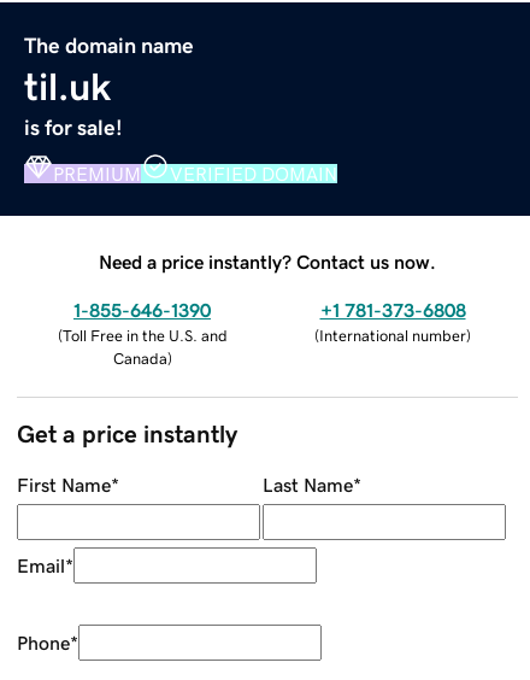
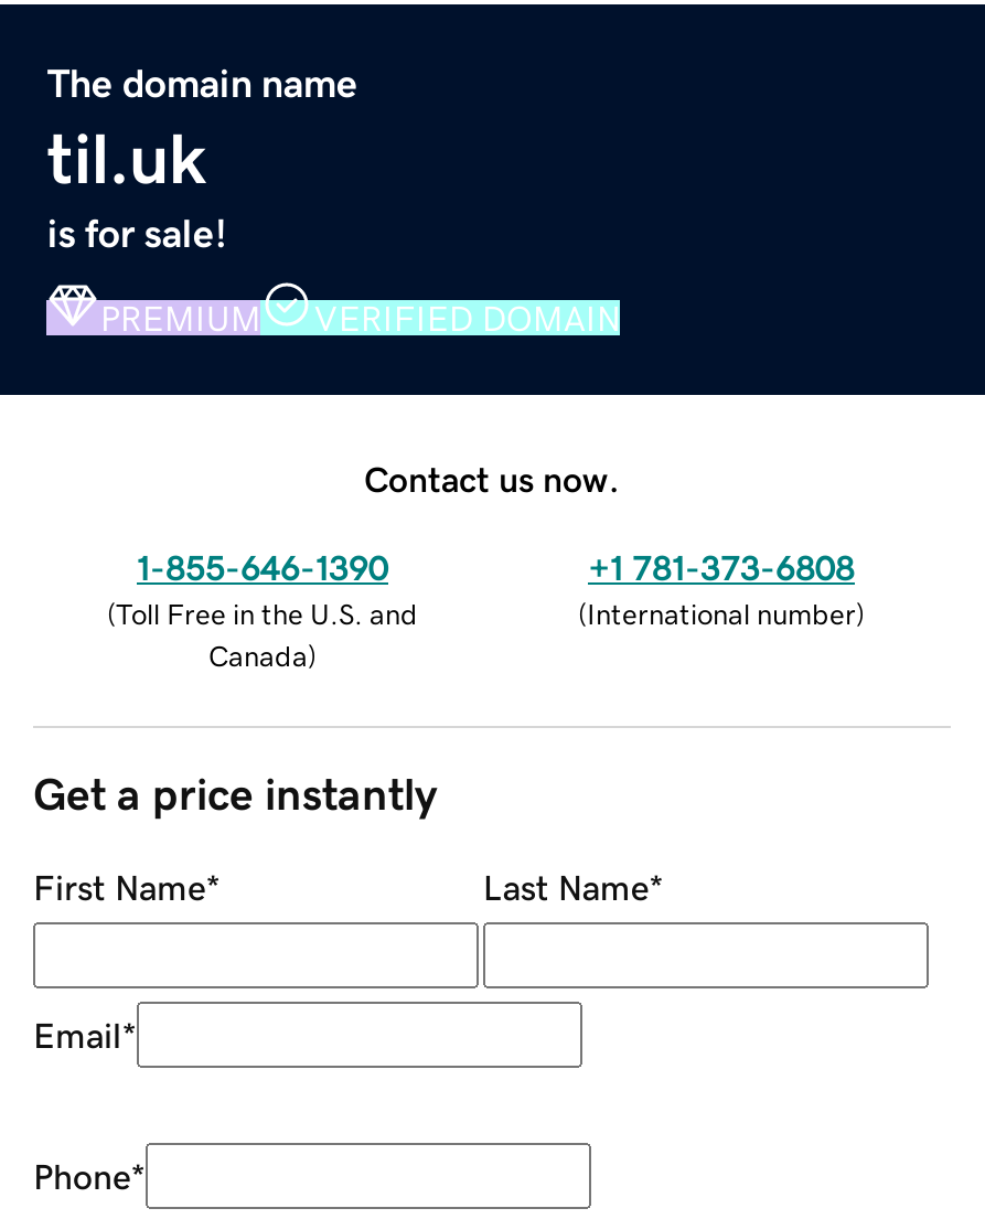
[99,252,436,271] Need a price instantly? Contact us now. -> [364,460,620,496] Contact us now.

